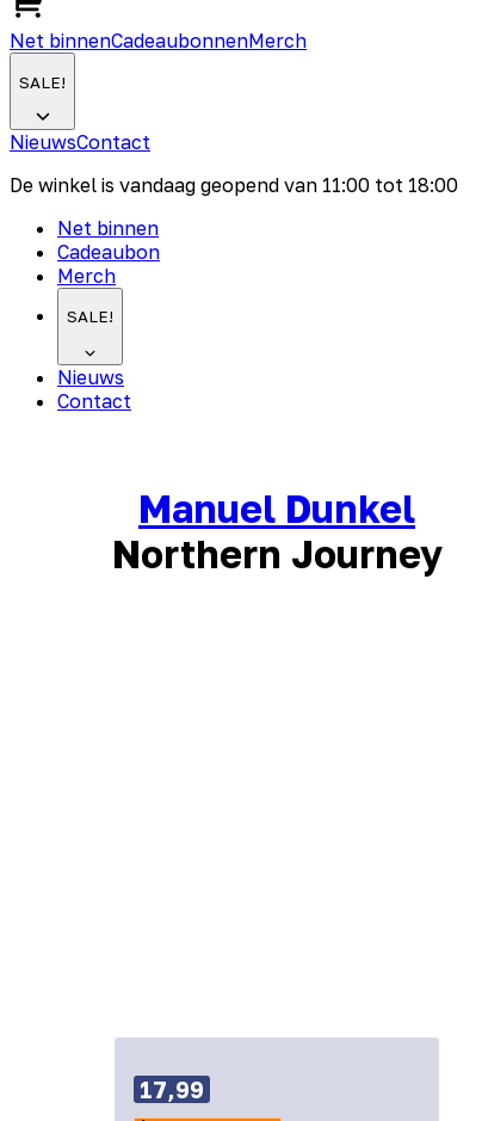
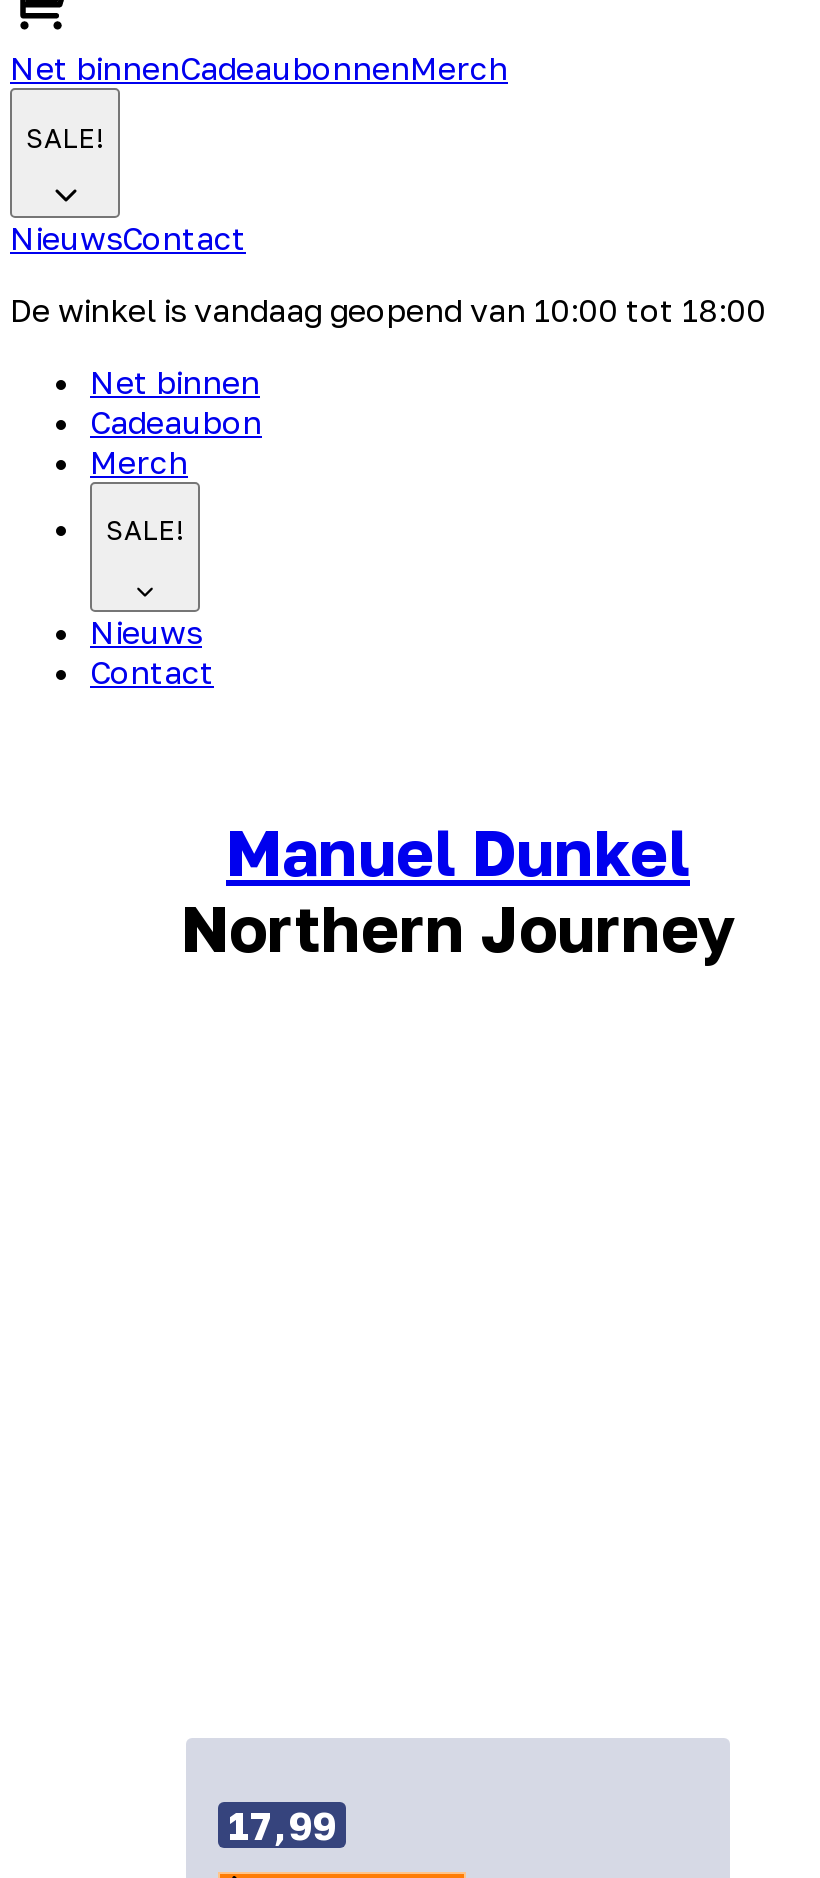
[10,173,458,197] De winkel is vandaag geopend van 11:00 tot 18:00 -> [10,290,766,330] De winkel is vandaag geopend van 10:00 tot 18:00

